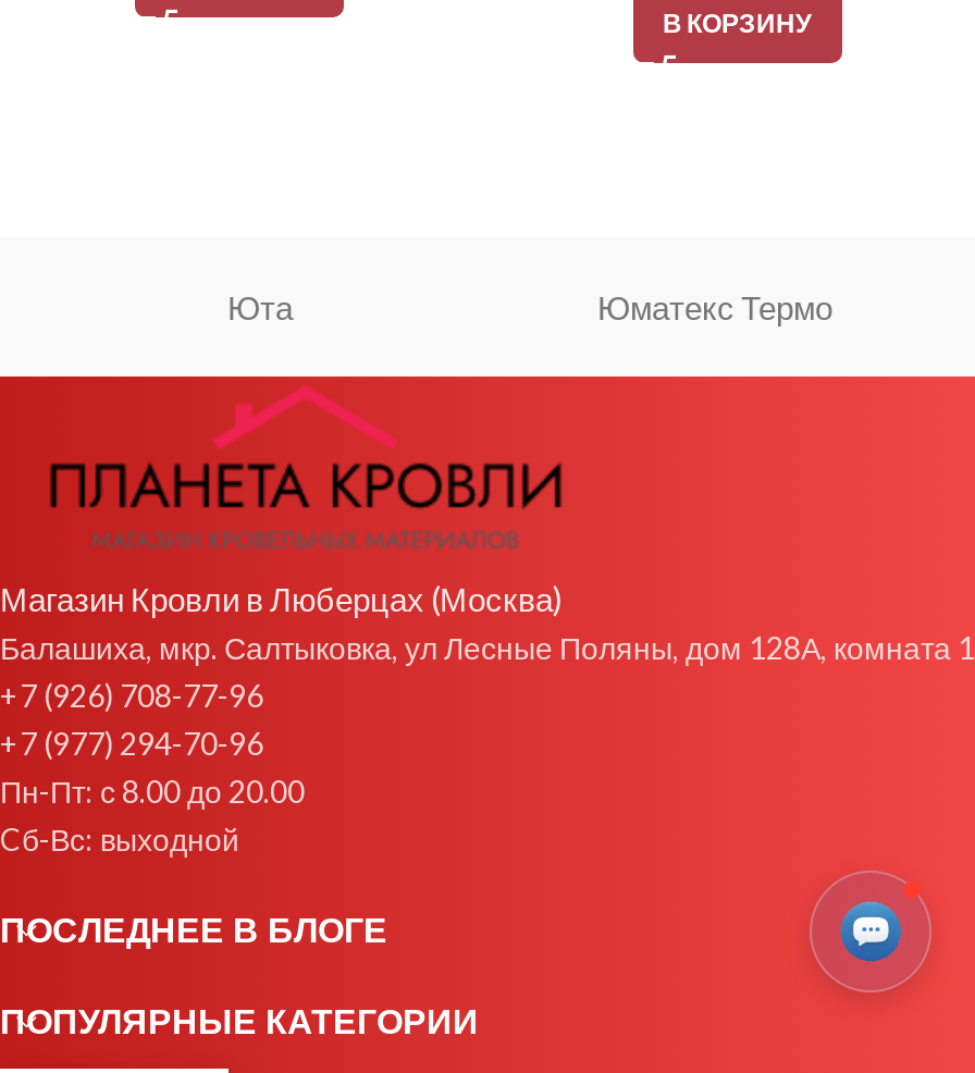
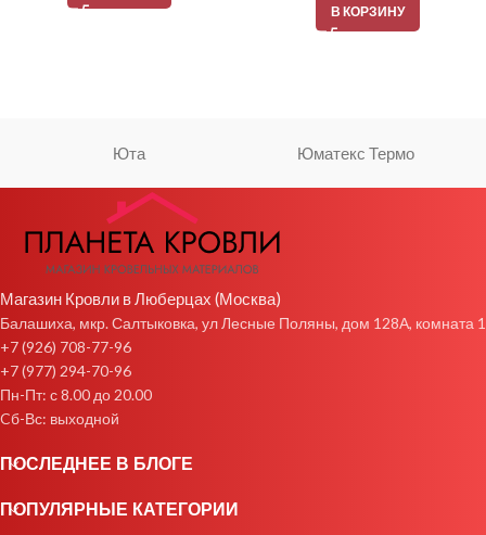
[810,871,931,992] [image] -> none

